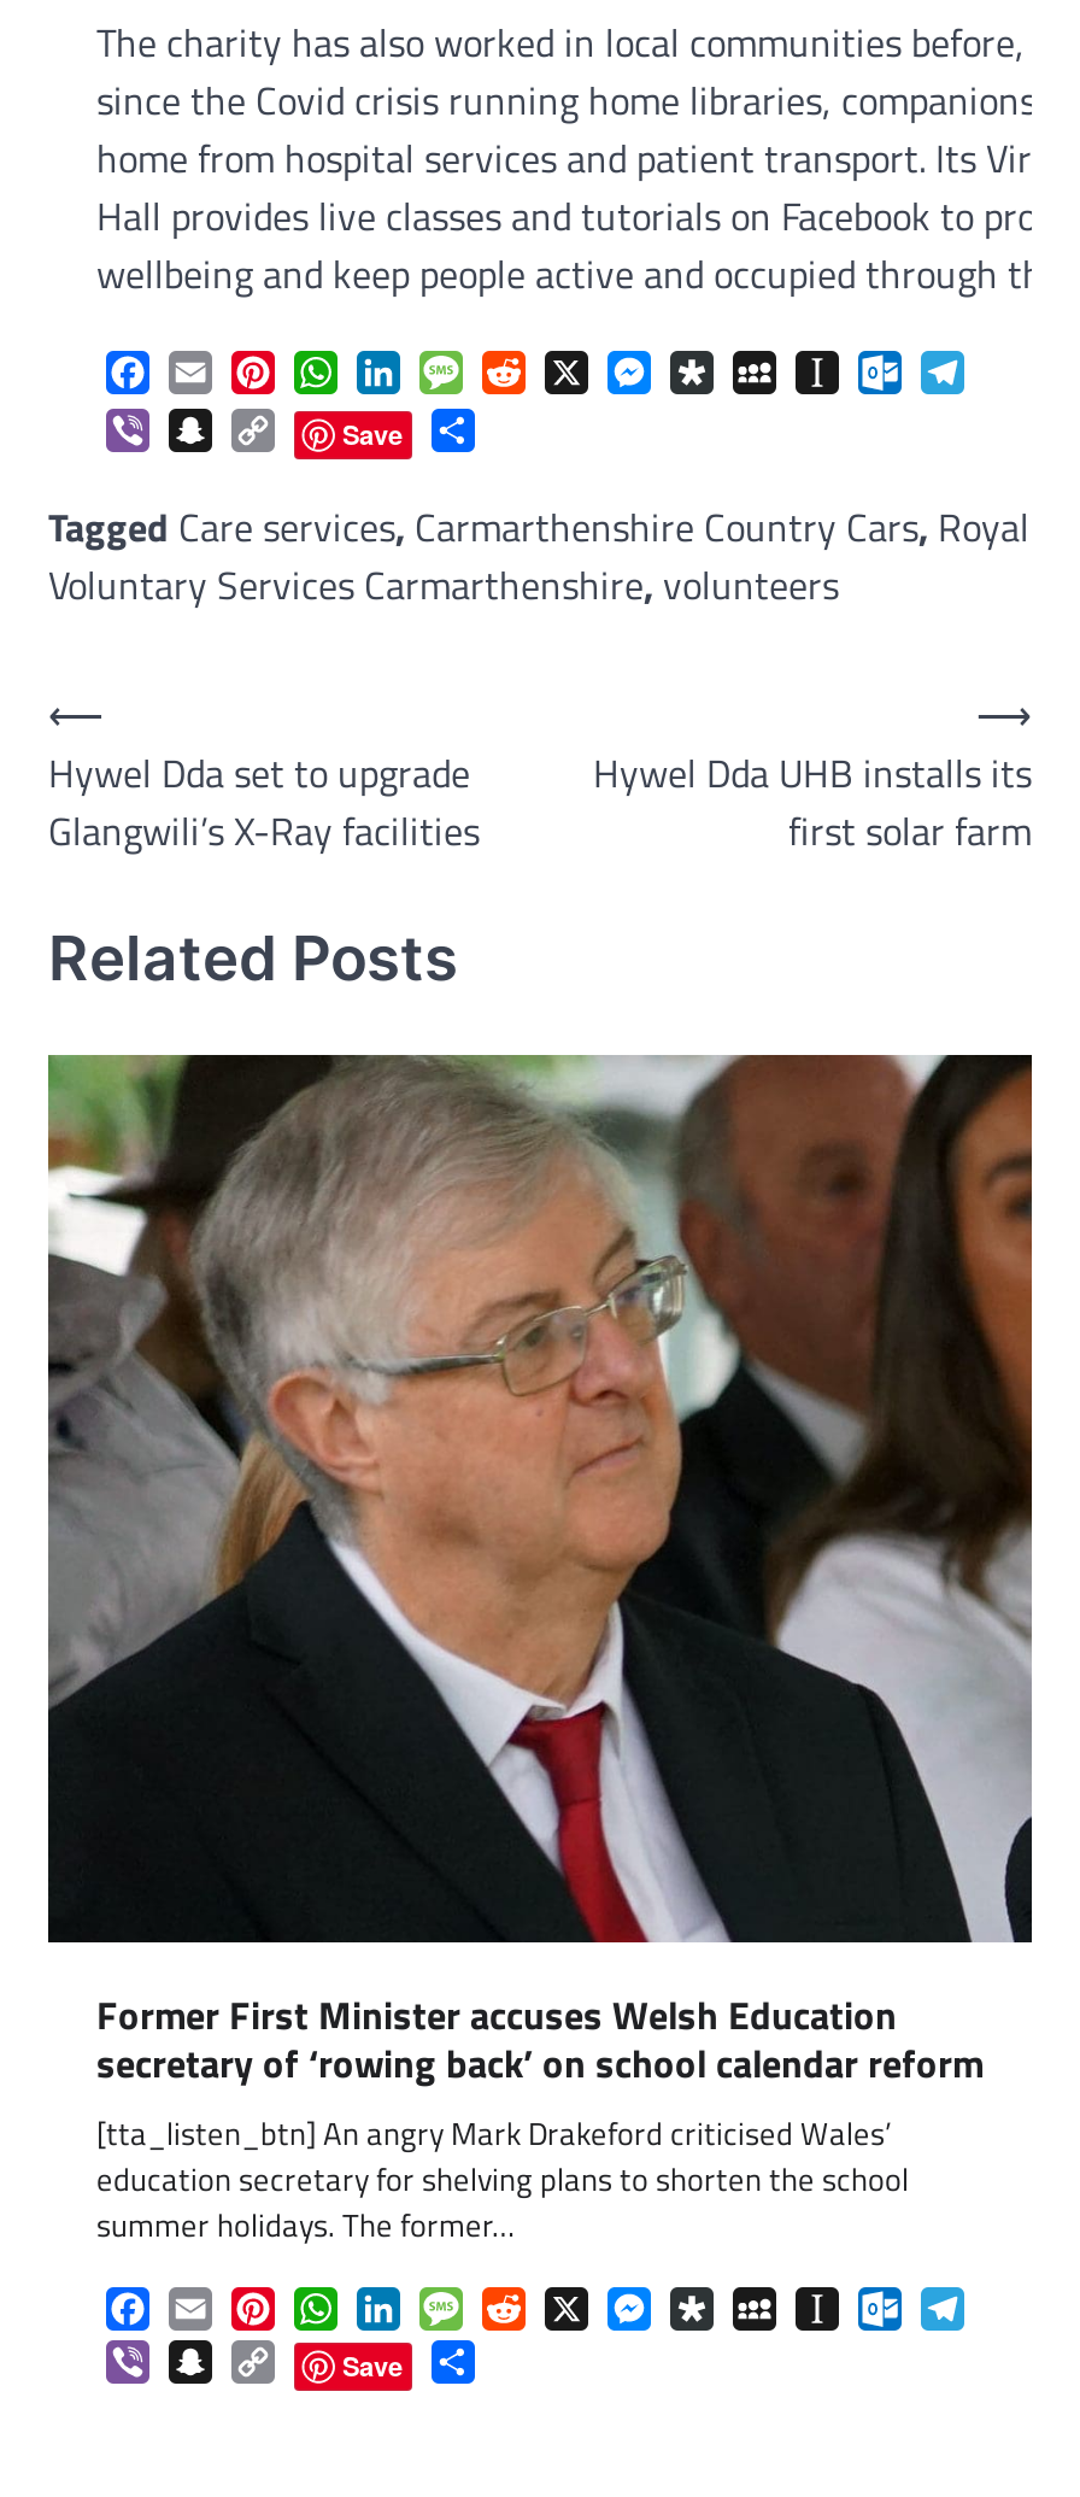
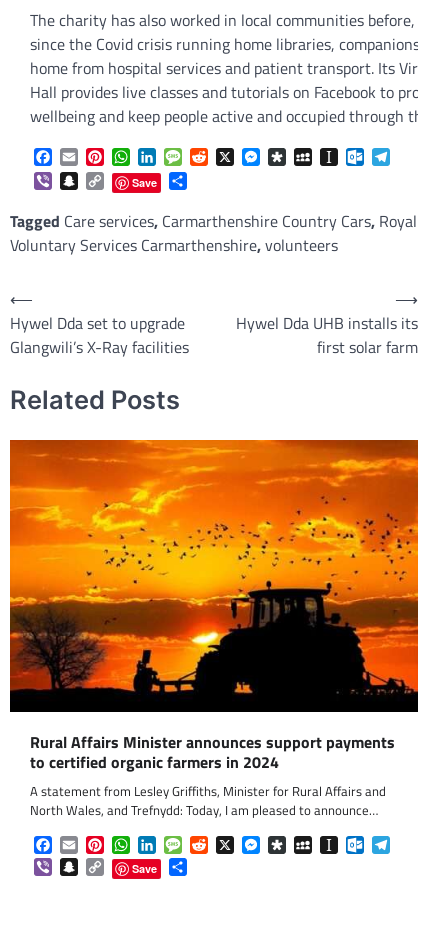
[46,1053,1034,2249] [image] | Former First Minister accuses Welsh Education | secretary of ‘rowing back’ on school calendar reform | [tta_listen_btn] An angry Mark Drakeford criticised Wales’ | education secretary for shelving plans to shorten the school | summer holidays. The former… -> [9,439,419,820] [image] | Rural Affairs Minister announces support payments | to certified organic farmers in 2024 | A statement from Lesley Griffiths, Minister for Rural Affairs and | North Wales, and Trefnydd: Today, I am pleased to announce…

